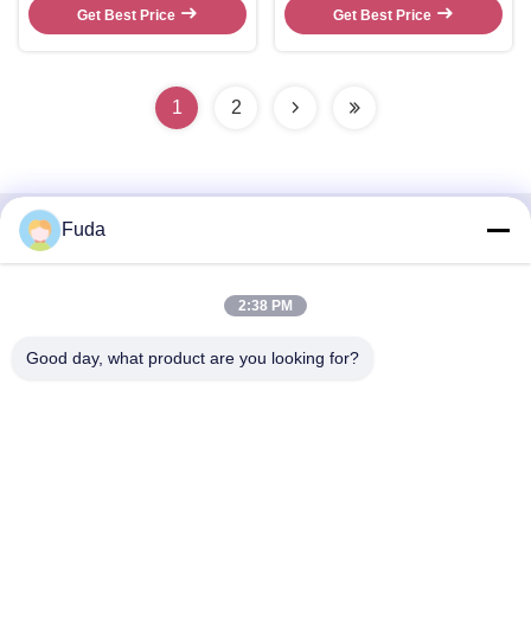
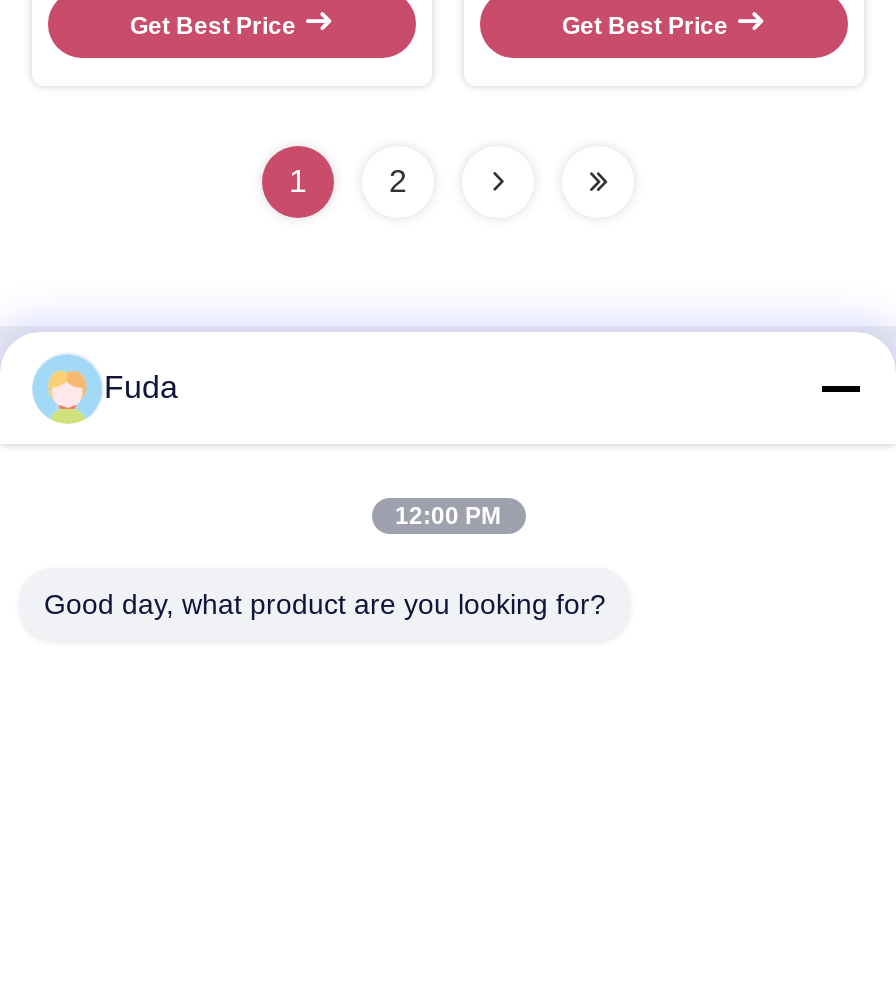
[238,297,293,314] 2:38 PM -> [395,502,501,530] 12:00 PM

